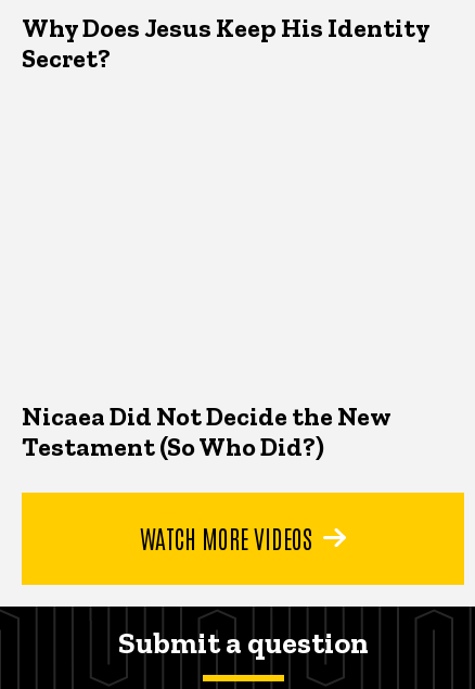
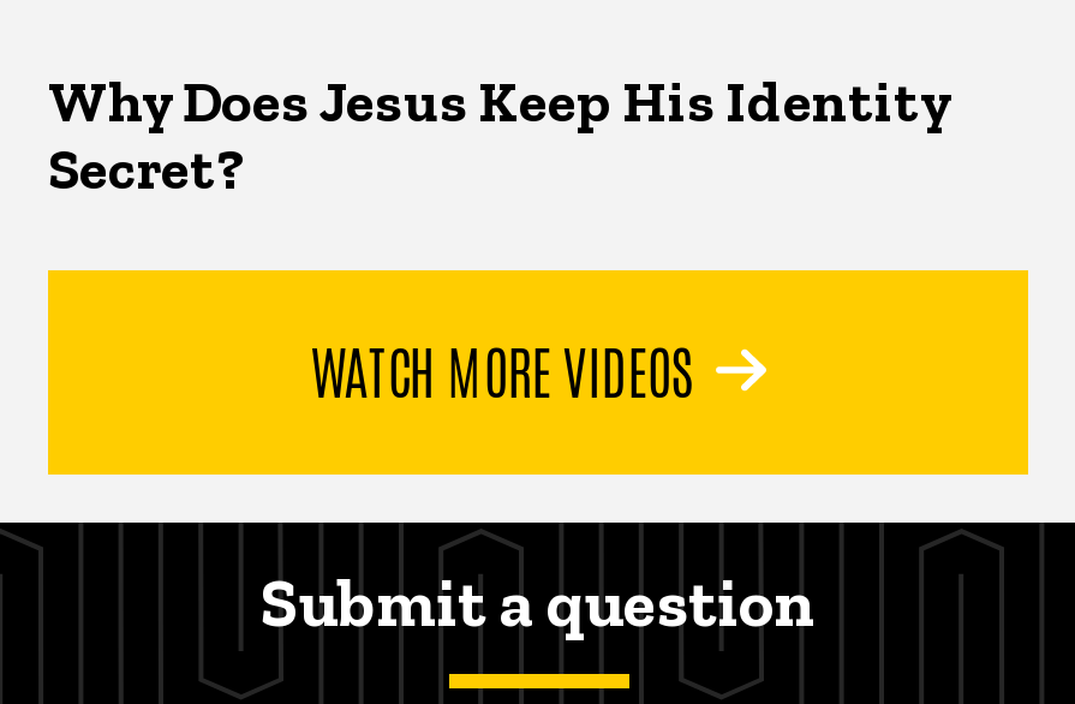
[22,400,390,462] Nicaea Did Not Decide the New | Testament (So Who Did?) -> none

